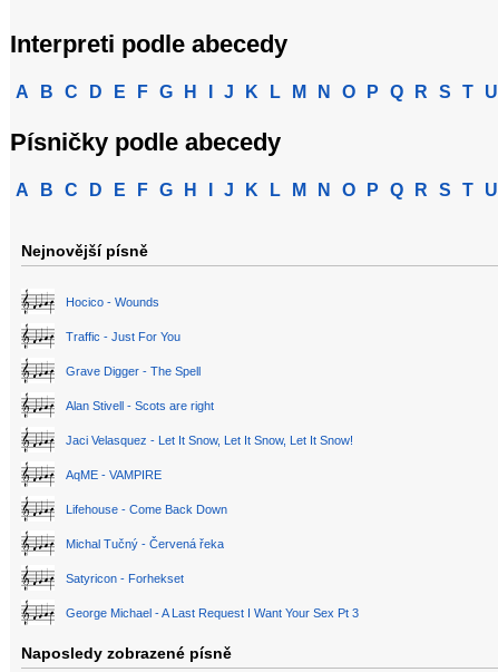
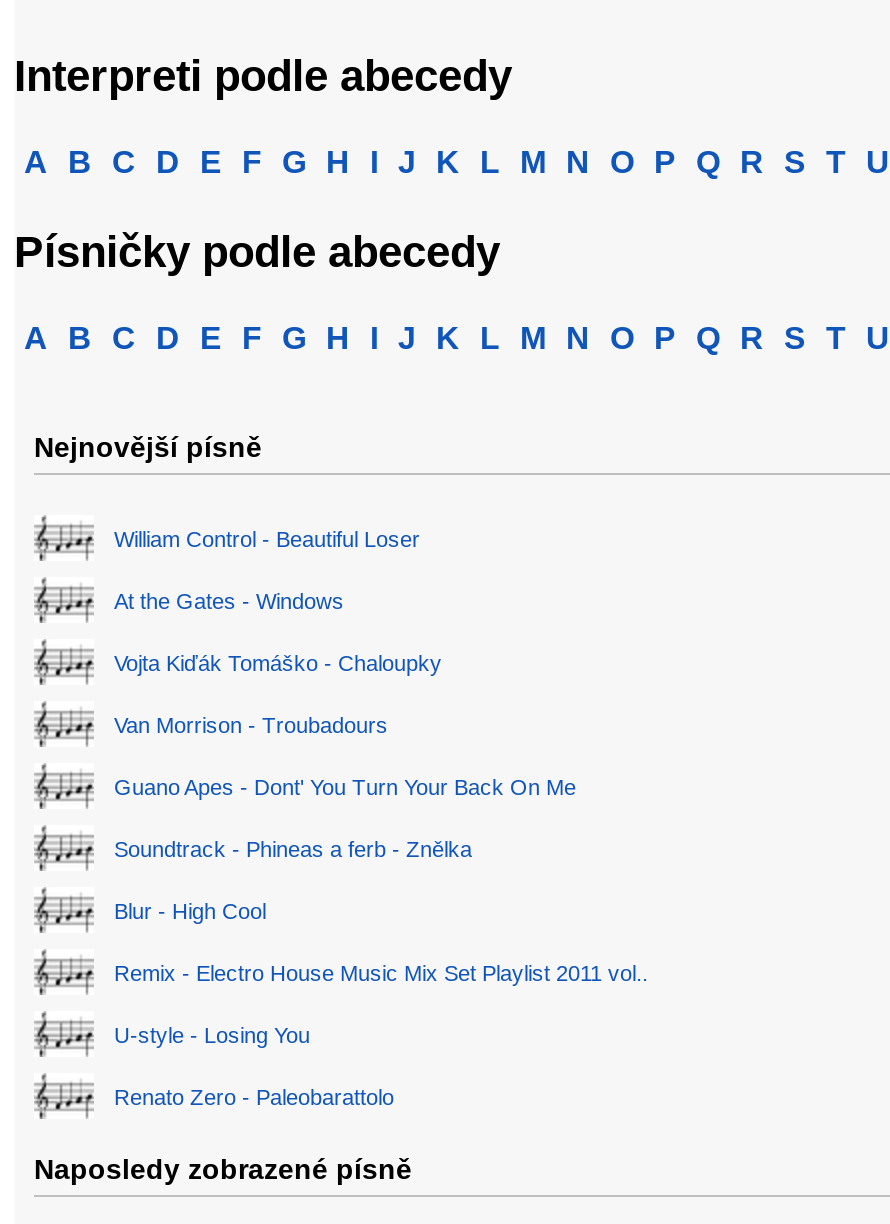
[66,295,159,309] Hocico - Wounds -> [114,527,420,551] William Control - Beautiful Loser
[66,330,180,343] Traffic - Just For You -> [114,589,344,613] At the Gates - Windows
[66,364,201,378] Grave Digger - The Spell -> [114,651,442,675] Vojta Kiďák Tomáško - Chaloupky
[66,399,214,412] Alan Stivell - Scots are right -> [114,713,388,737] Van Morrison - Troubadours
[66,434,353,447] Jaci Velasquez - Let It Snow, Let It Snow, Let It Snow! -> [114,775,576,799] Guano Apes - Dont' You Turn Your Back On Me
[66,468,162,481] AqME - VAMPIRE -> [114,837,472,861] Soundtrack - Phineas a ferb - Znělka
[66,503,227,516] Lifehouse - Come Back Down -> [114,899,266,923] Blur - High Cool
[66,537,224,551] Michal Tučný - Červená řeka -> [114,961,648,985] Remix - Electro House Music Mix Set Playlist 2011 vol..
[66,572,184,585] Satyricon - Forhekset -> [114,1023,310,1047] U-style - Losing You
[66,606,359,620] George Michael - A Last Request I Want Your Sex Pt 3 -> [114,1085,394,1109] Renato Zero - Paleobarattolo

